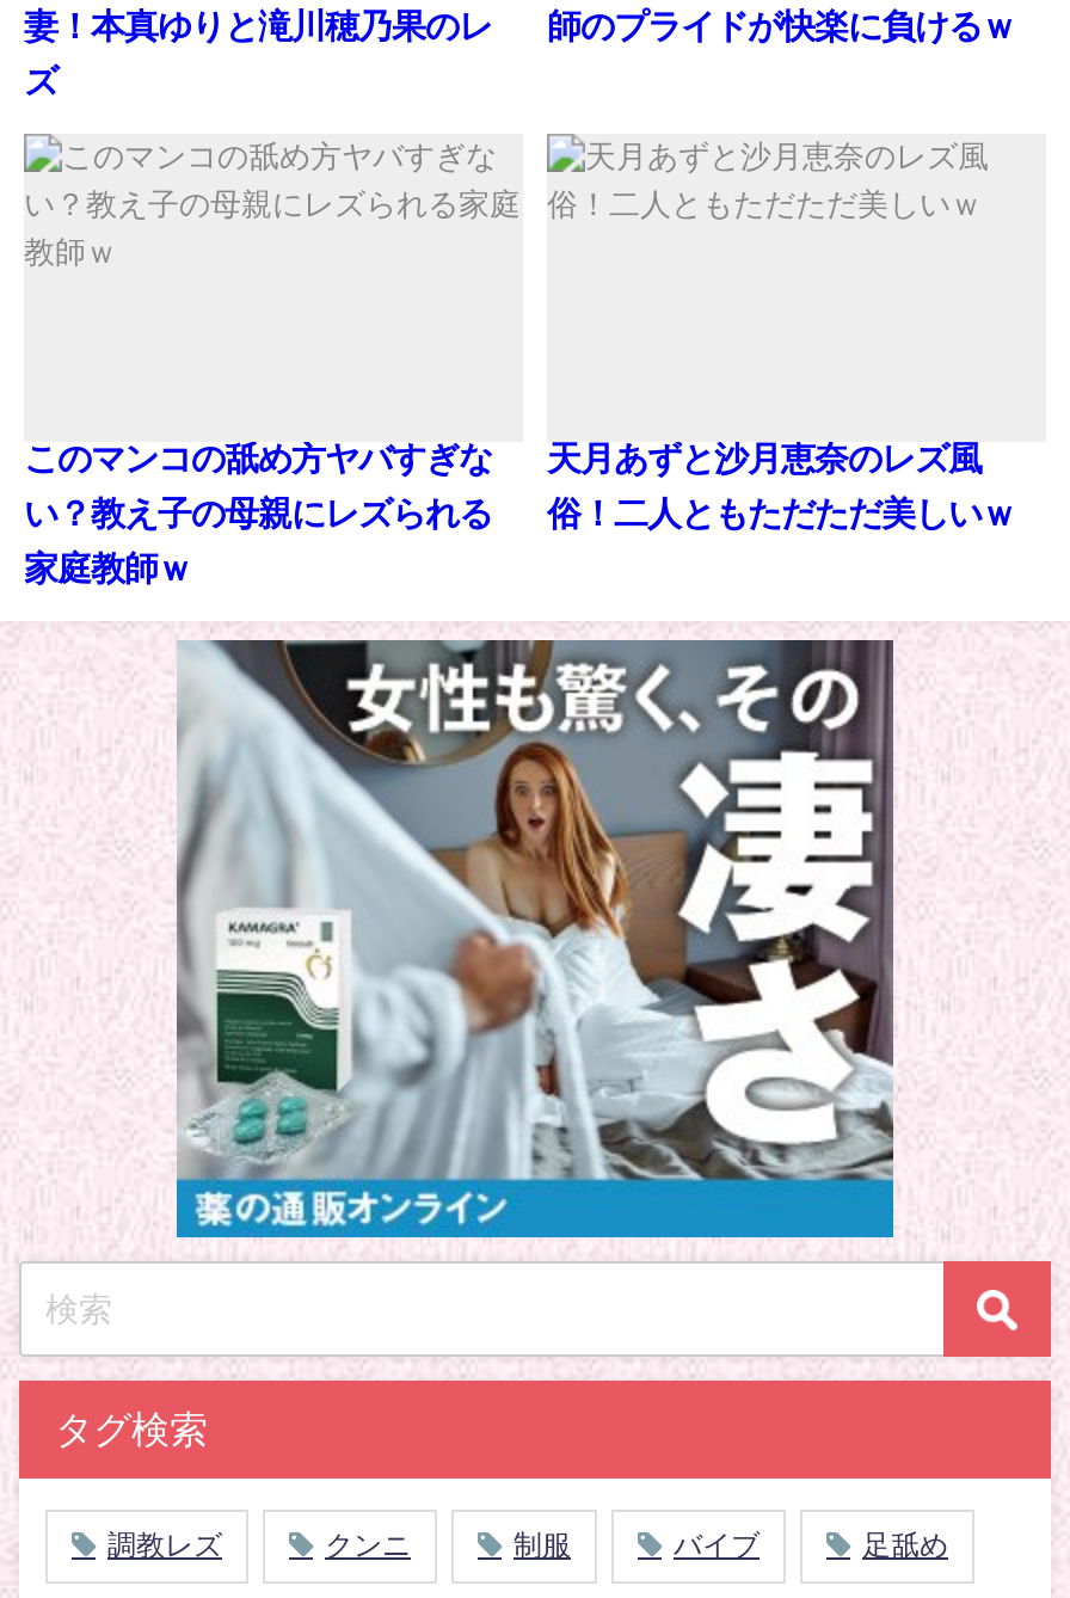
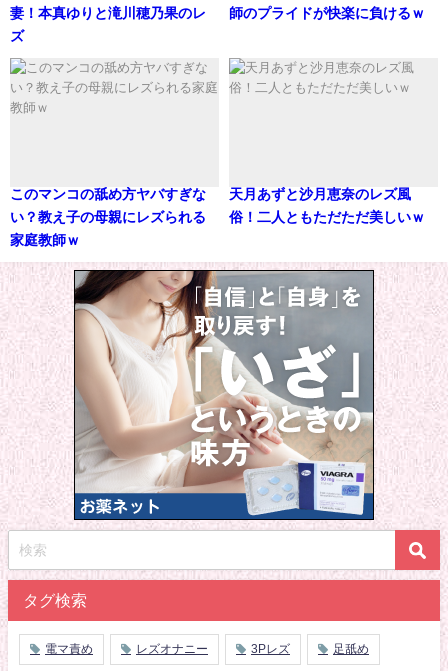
[174,638,896,1240] [image] -> [73,269,375,521] [image]
[107,1532,760,1561] 調教レズ | クンニ | 制服 | バイブ -> [45,643,290,655] 電マ責め | レズオナニー | 3Pレズ

